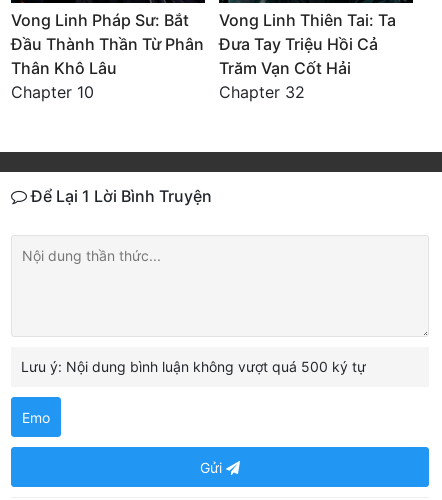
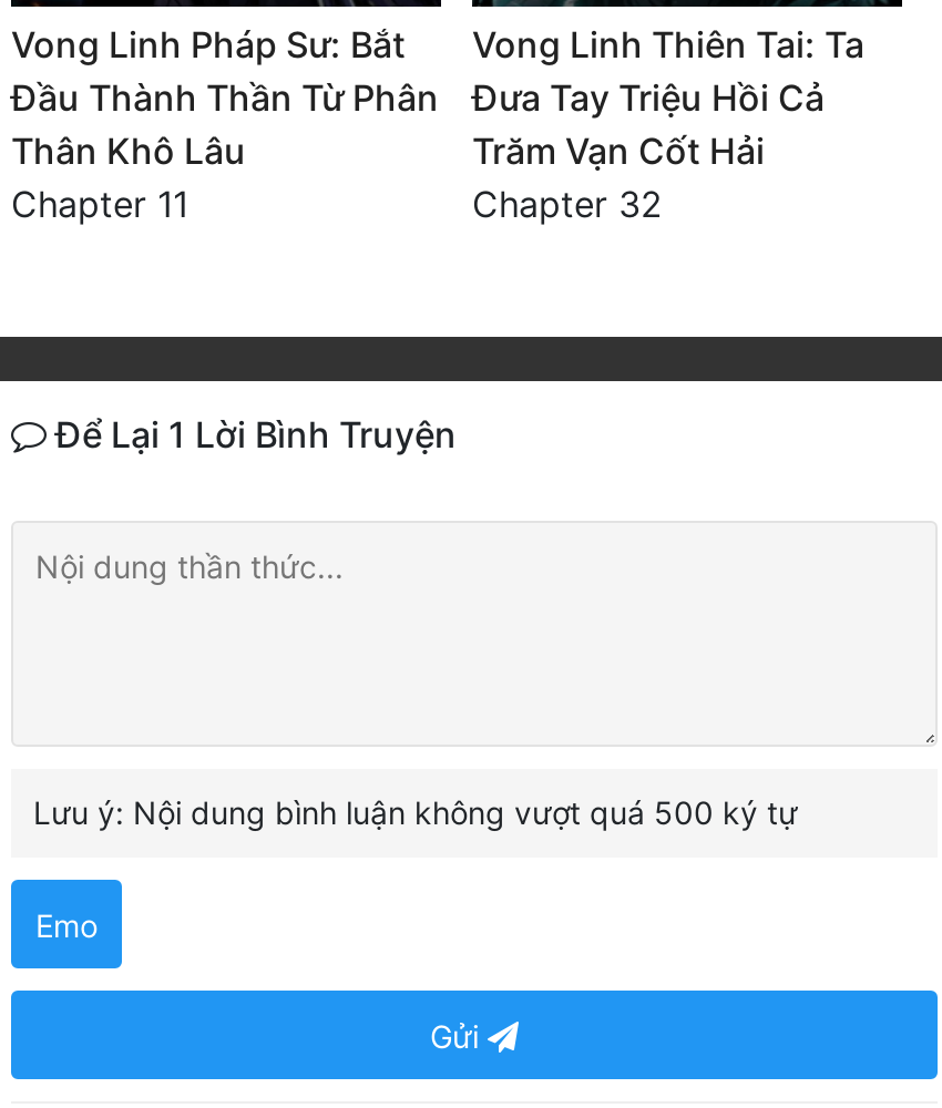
[11,82,94,102] Chapter 10 -> [11,181,188,225] Chapter 11

